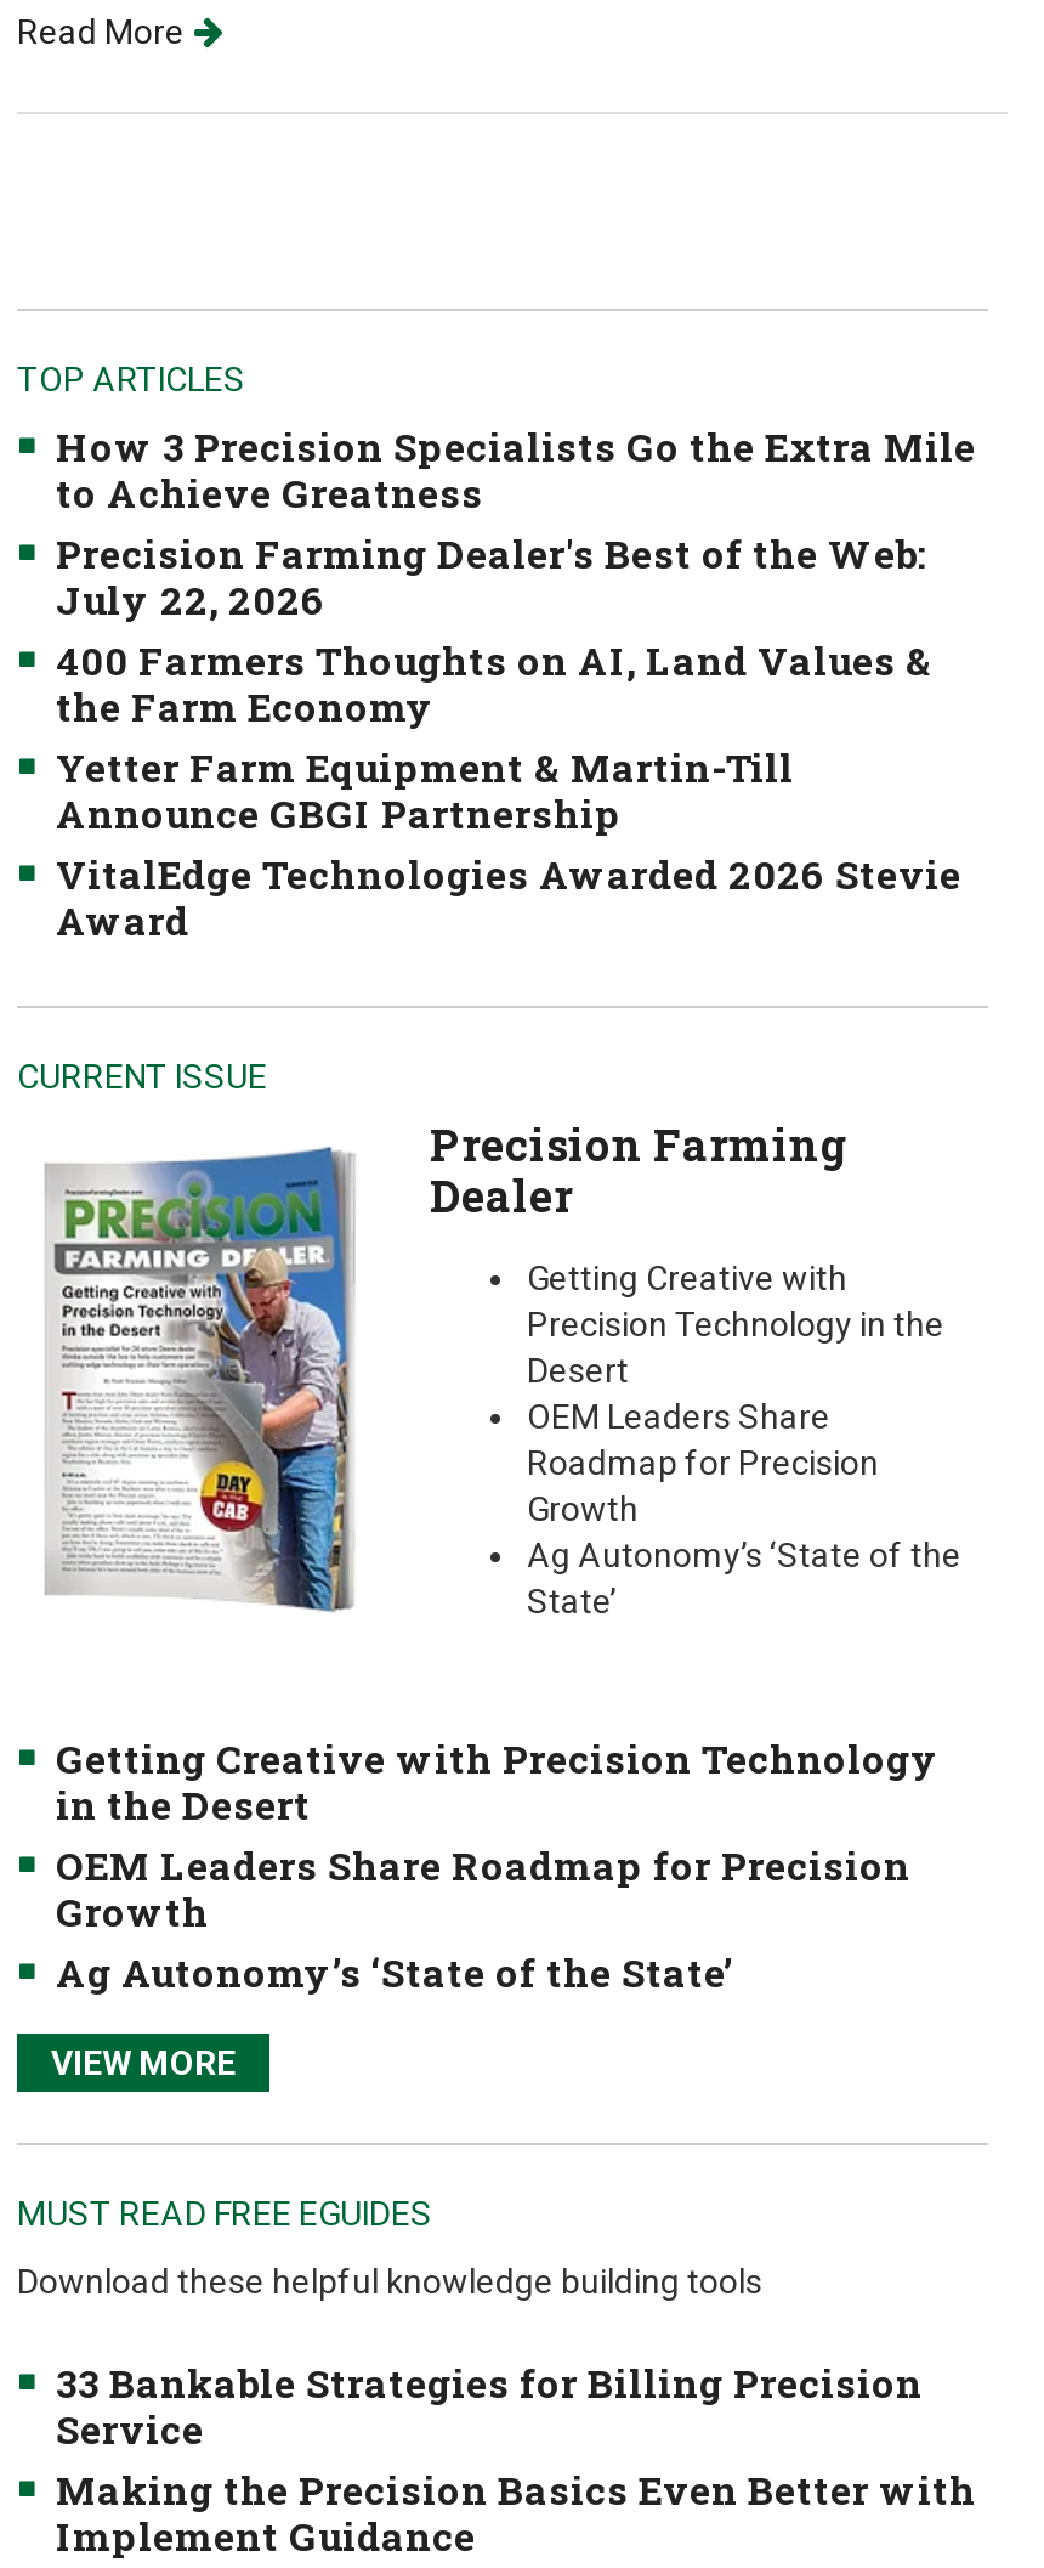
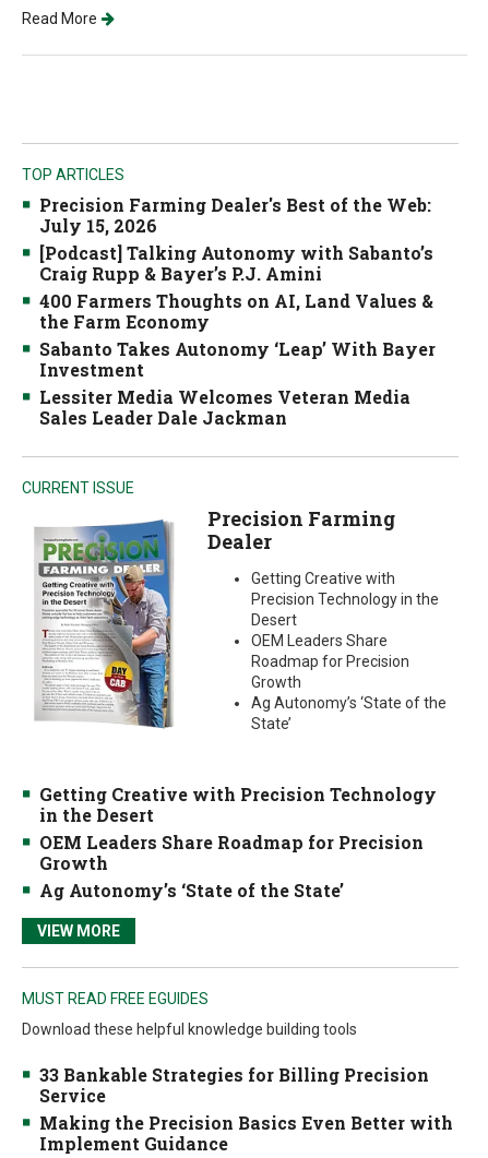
[56,420,976,517] How 3 Precision Specialists Go the Extra Mile | to Achieve Greatness -> none
moved [56,527,927,578] -> [39,193,431,216]: Precision Farming Dealer's Best of the Web:
[56,573,325,624] July 22, 2026 -> [39,214,433,285] July 15, 2026 | [Podcast] Talking Autonomy with Sabanto’s | Craig Rupp & Bayer’s P.J. Amini
[56,741,961,945] Yetter Farm Equipment & Martin-Till | Announce GBGI Partnership | VitalEdge Technologies Awarded 2026 Stevie | Award -> [39,337,436,429] Sabanto Takes Autonomy ‘Leap’ With Bayer | Investment | Lessiter Media Welcomes Veteran Media | Sales Leader Dale Jackman

